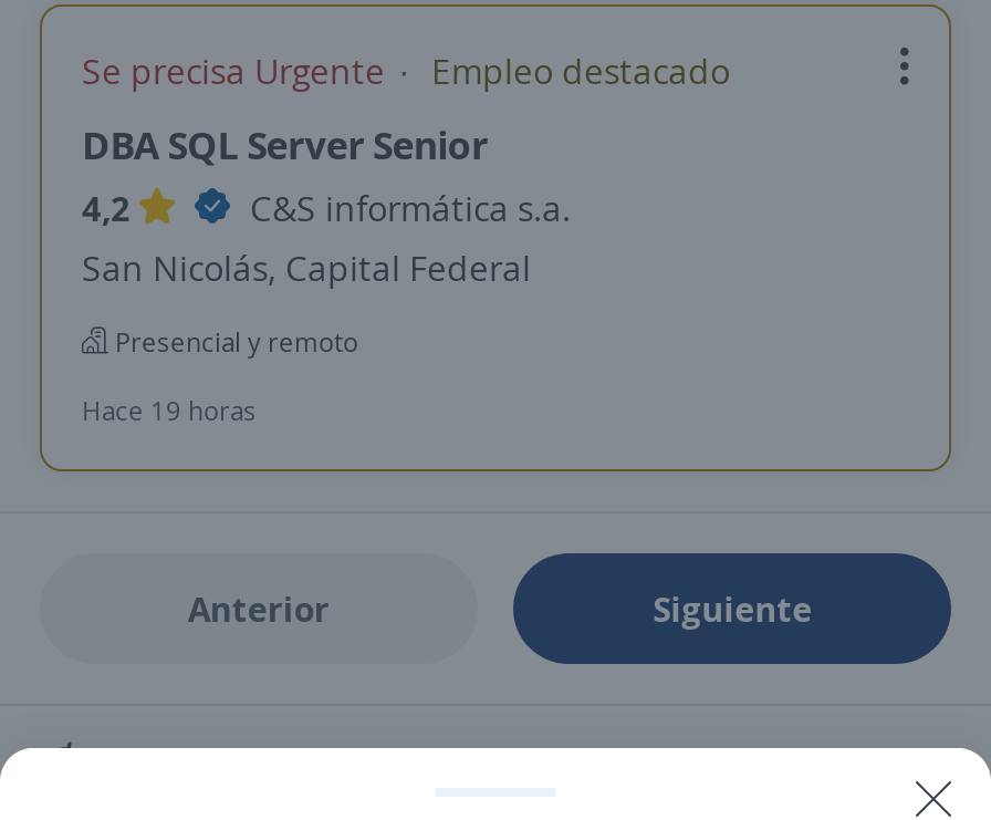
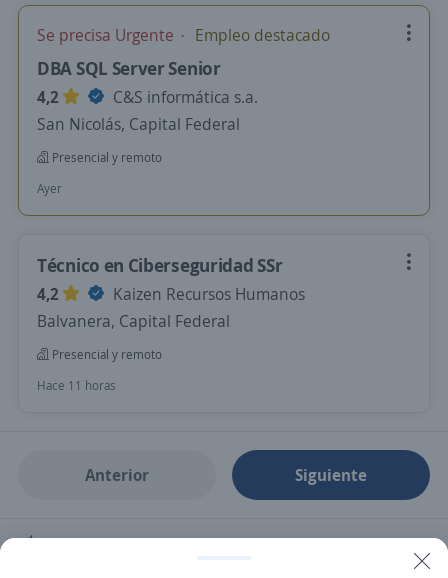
[82,392,257,429] Hace 19 horas -> [37,180,305,394] Ayer | Técnico en Ciberseguridad SSr | 4,2 | Kaizen Recursos Humanos | Balvanera, Capital Federal | Presencial y remoto | Hace 11 horas

